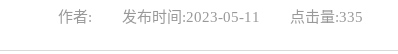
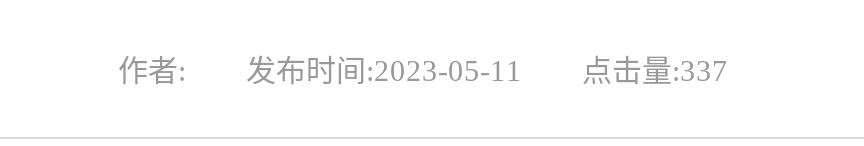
[57,9,362,25] 作者: 发布时间:2023-05-11 点击量:335 -> [118,55,728,87] 作者: 发布时间:2023-05-11 点击量:337

